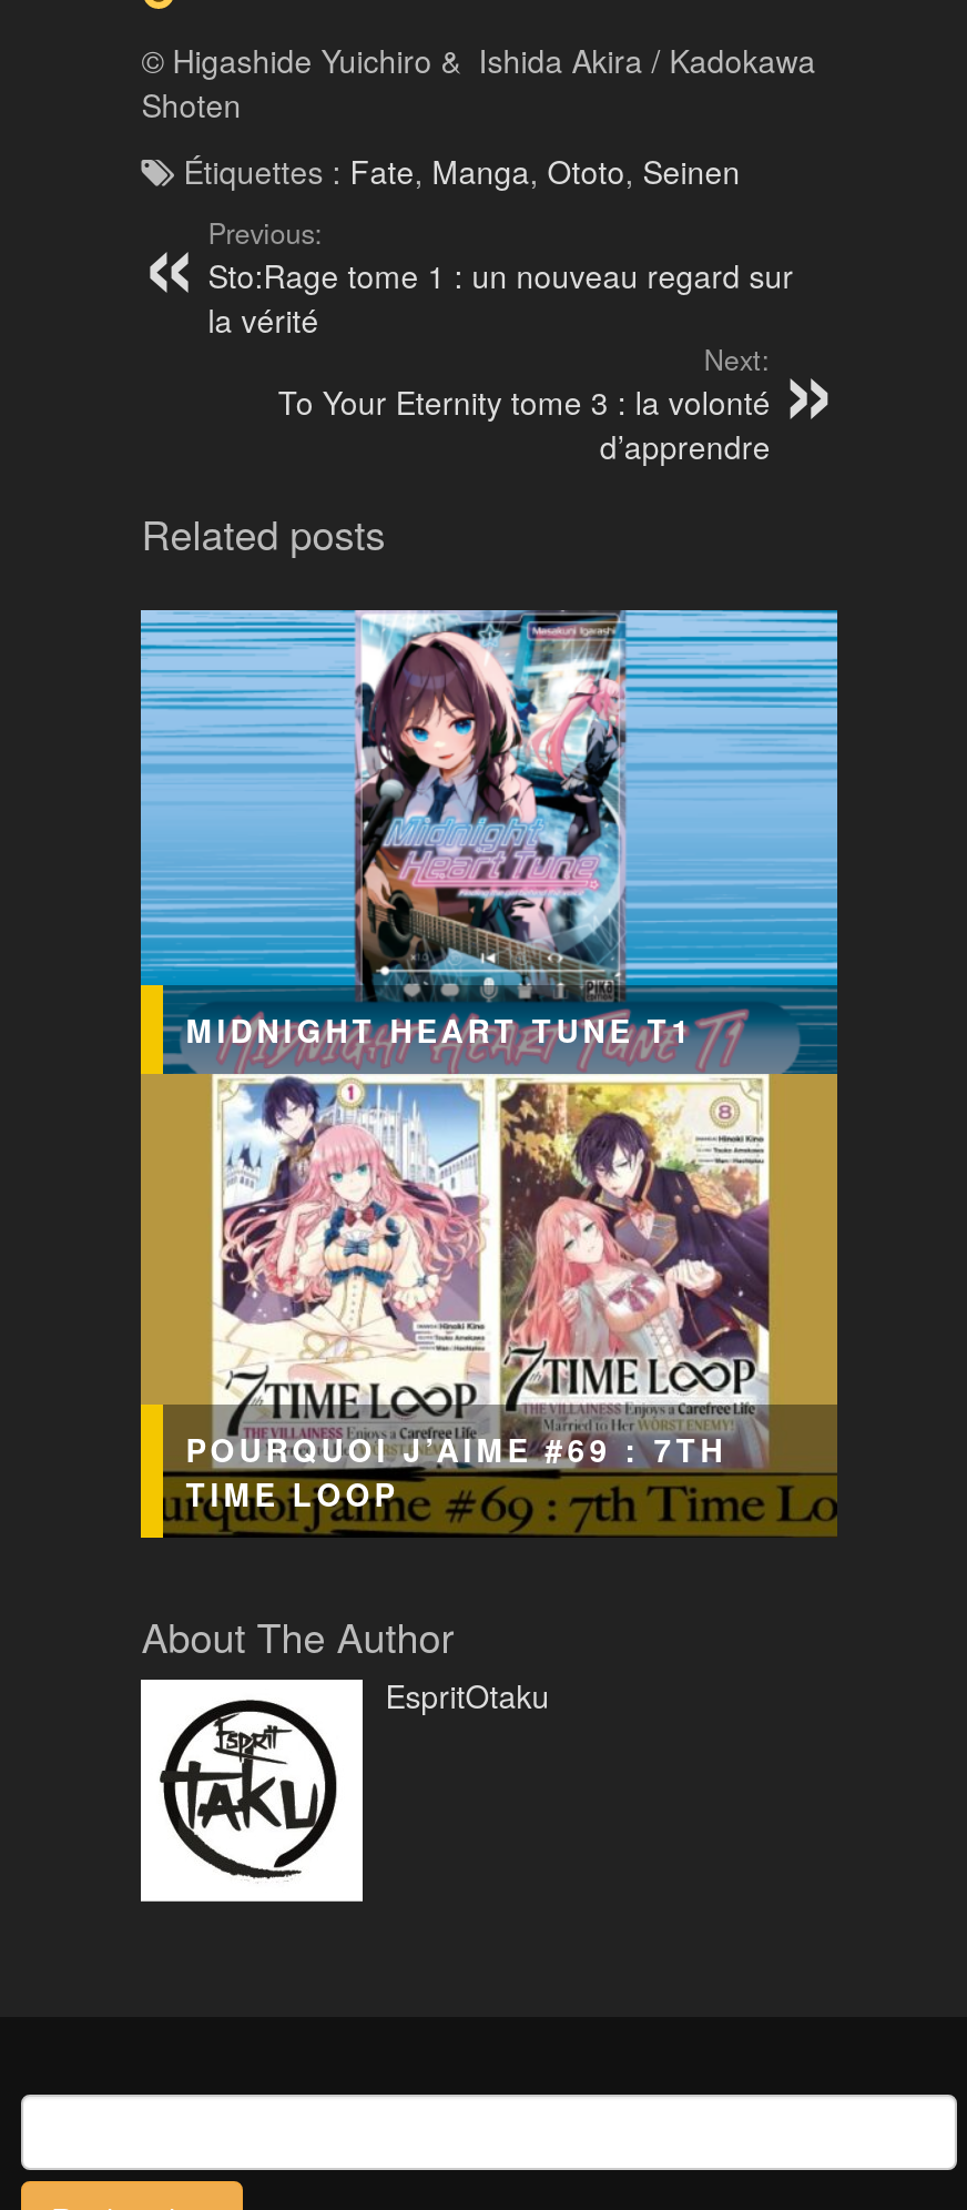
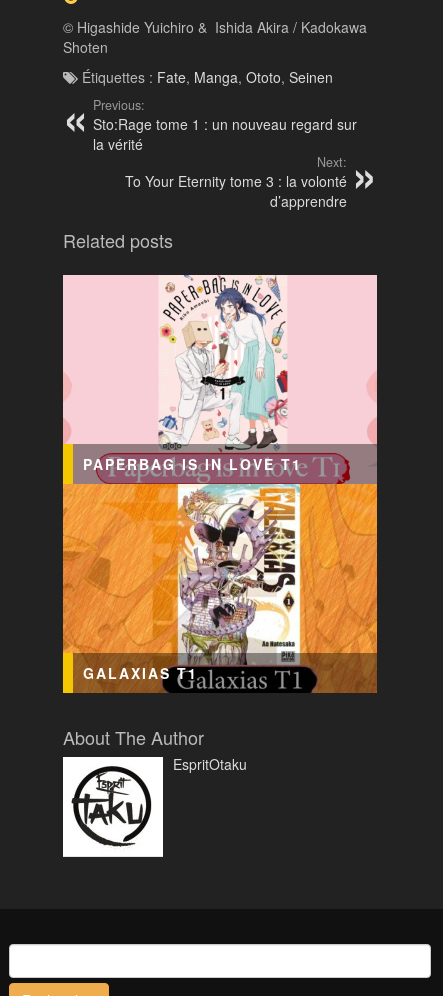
[139,608,839,1538] [image] | MIDNIGHT HEART TUNE T1 -> [62,274,378,694] [image] | PAPERBAG IS IN LOVE T1
[186,1426,727,1515] POURQUOI J’AIME #69 : 7TH | TIME LOOP -> [83,663,198,683] GALAXIAS T1

